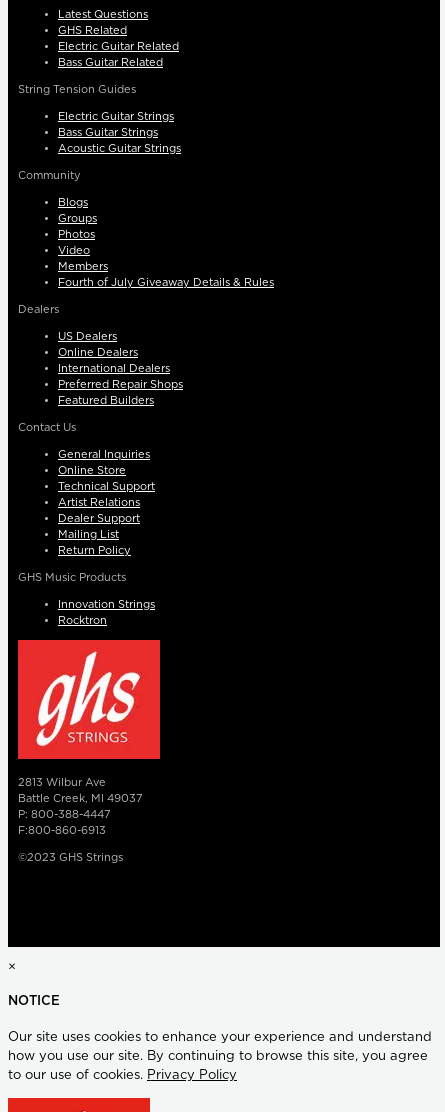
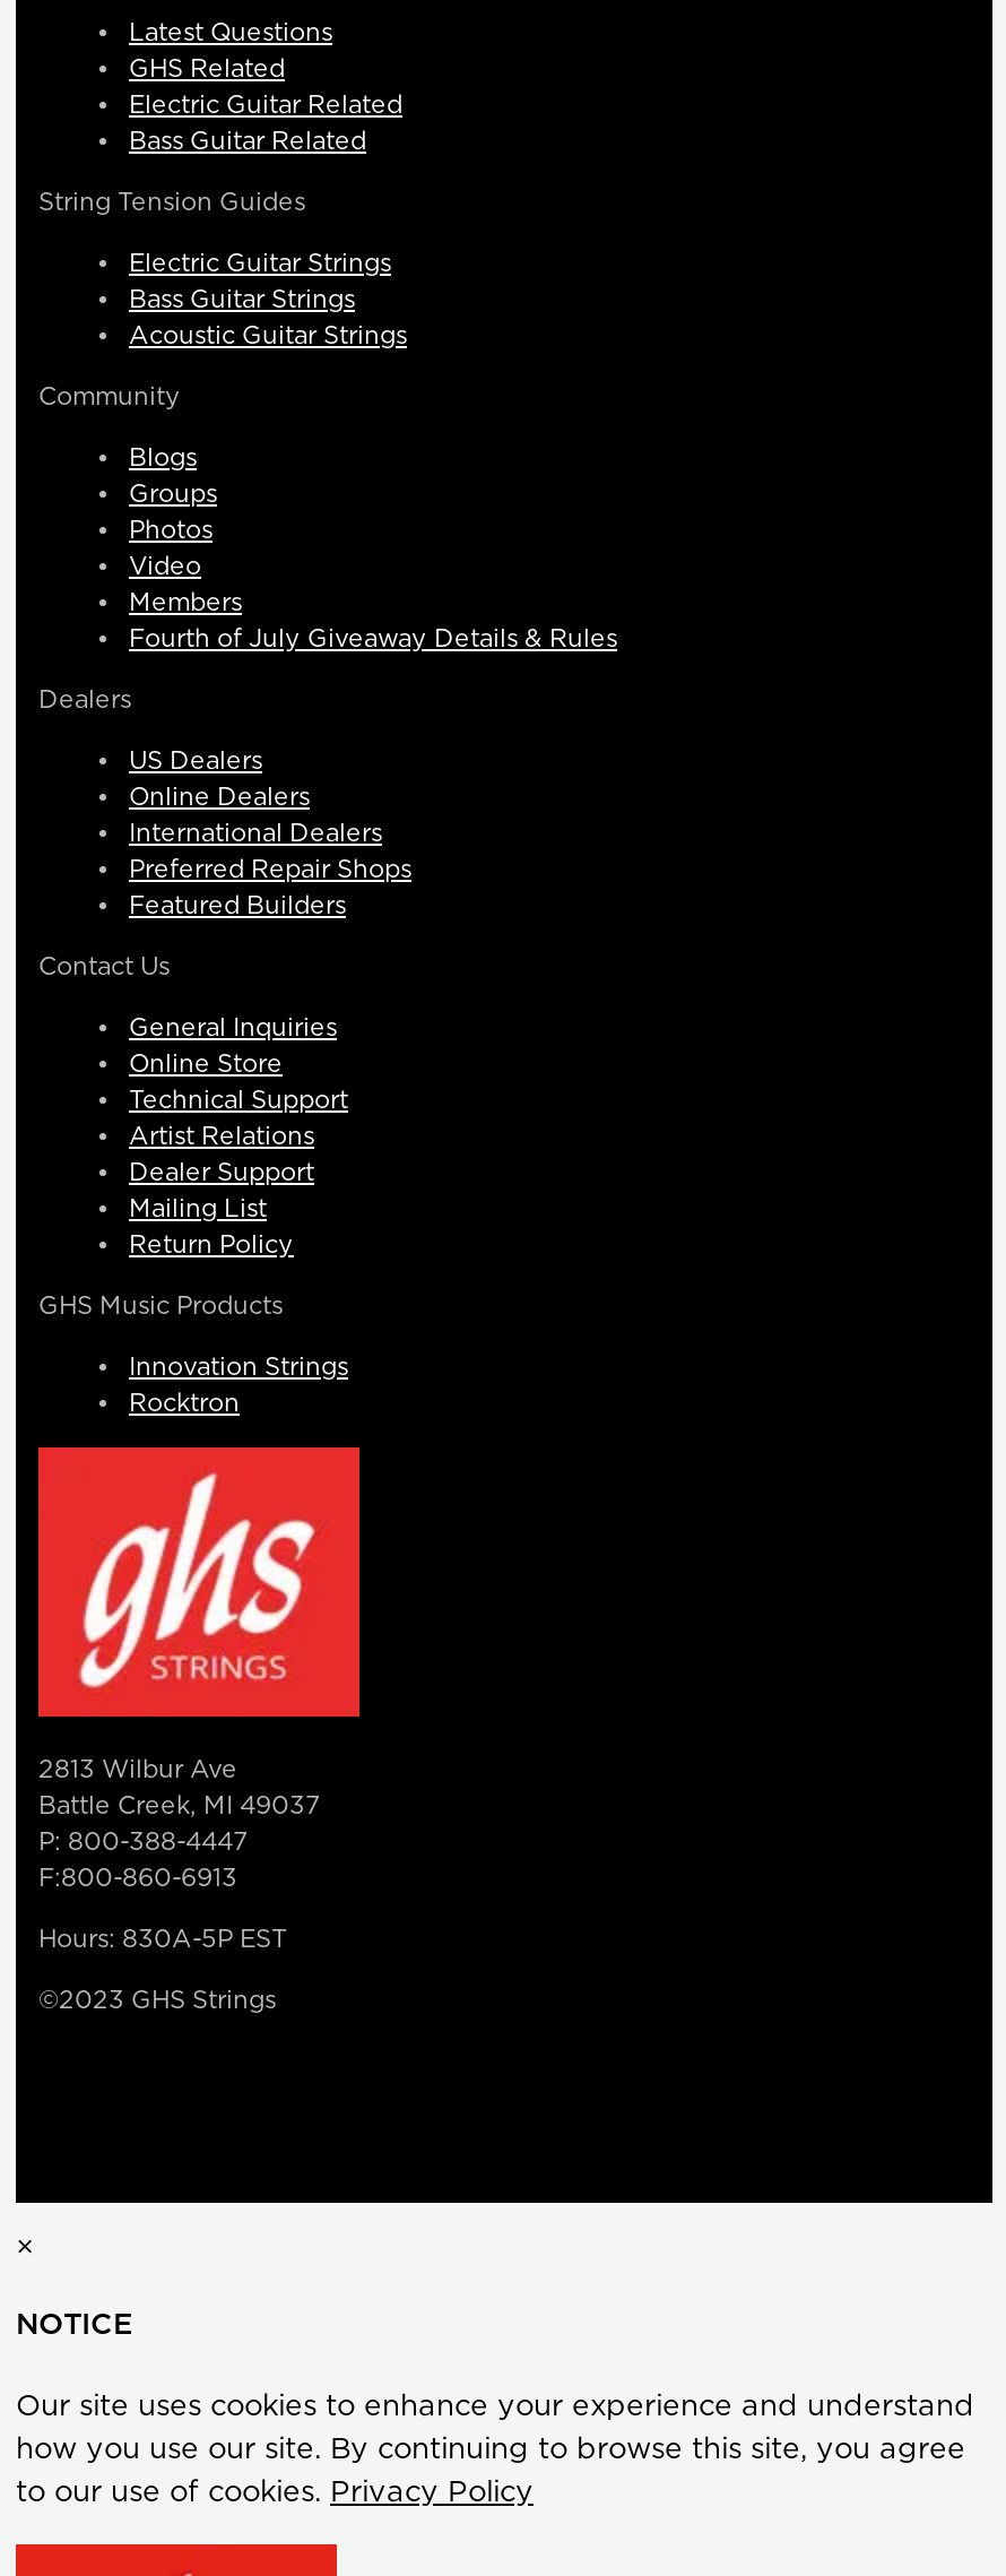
none -> [38,1927,287,1952] Hours: 830A-5P EST

